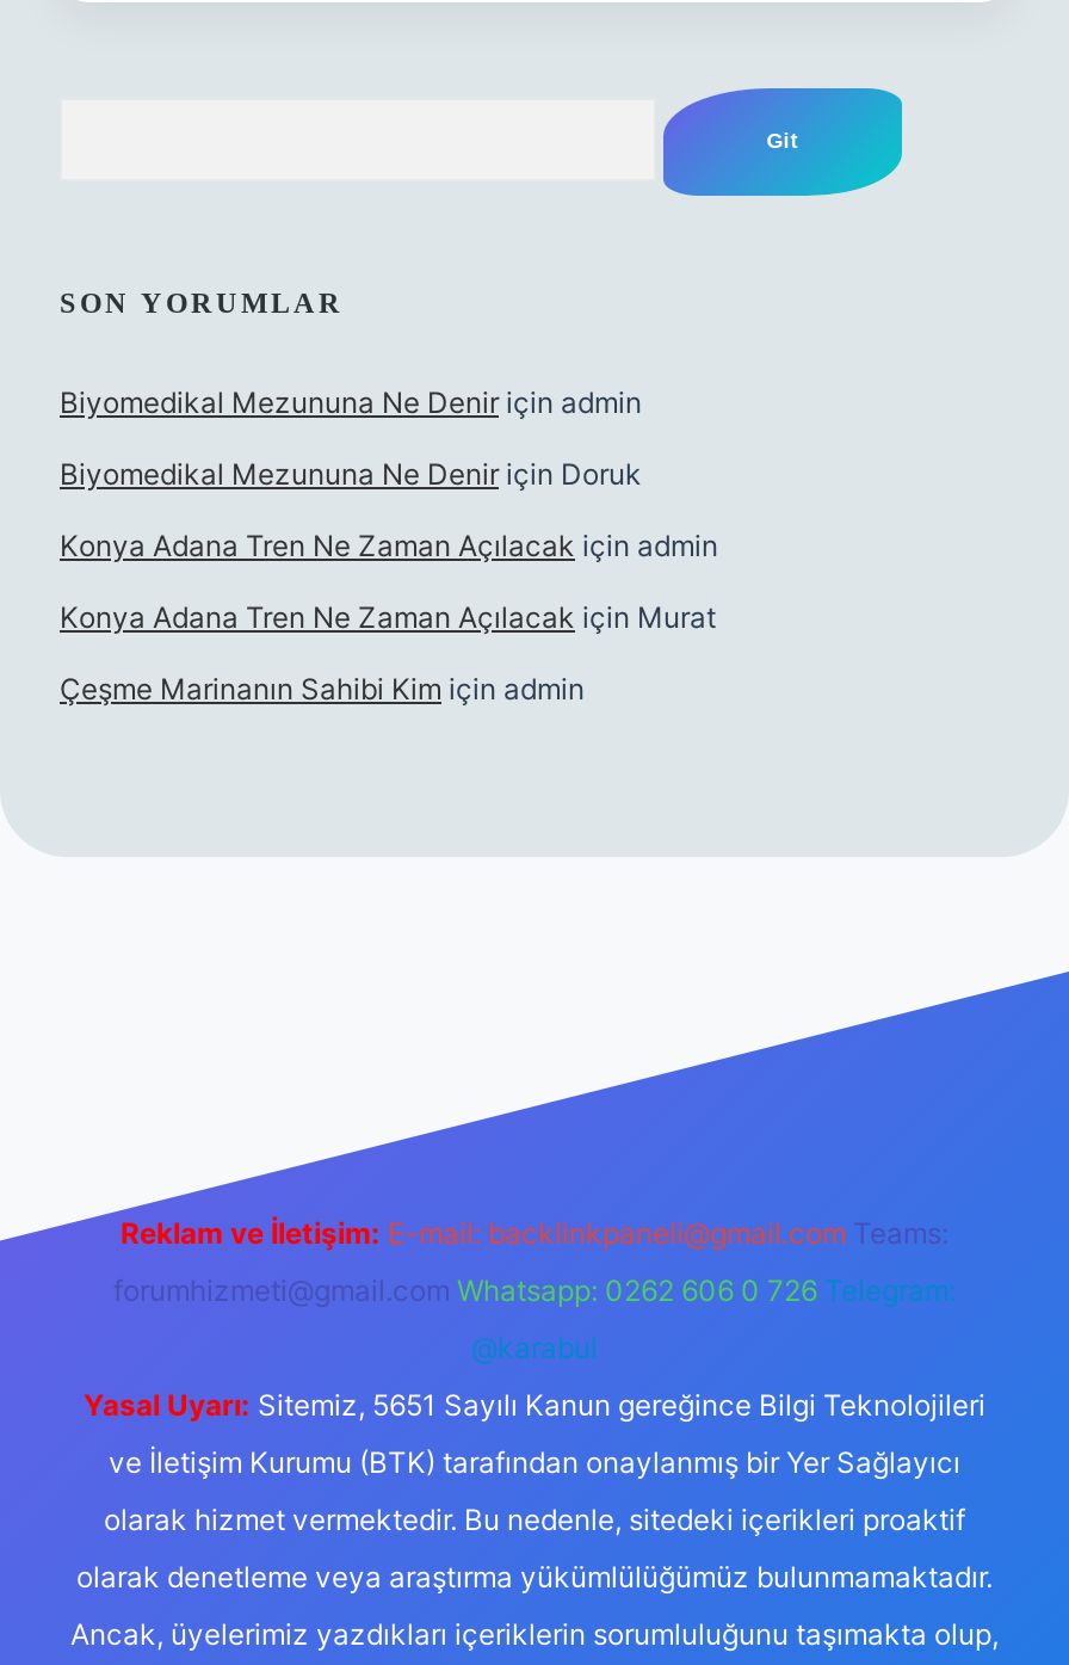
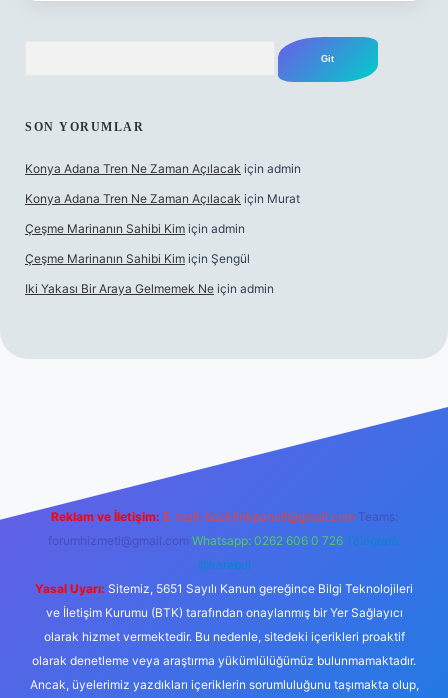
[60,384,642,492] Biyomedikal Mezununa Ne Denir için admin | Biyomedikal Mezununa Ne Denir için Doruk -> none
moved [60,528,718,707] -> [25,161,301,236]: Konya Adana Tren Ne Zaman Açılacak için admin | Konya Adana Tren Ne Zaman Açılacak için Murat | Çeşme Marinanın Sahibi Kim için admin
none -> [25,251,274,296] Çeşme Marinanın Sahibi Kim için Şengül | Iki Yakası Bir Araya Gelmemek Ne için admin

